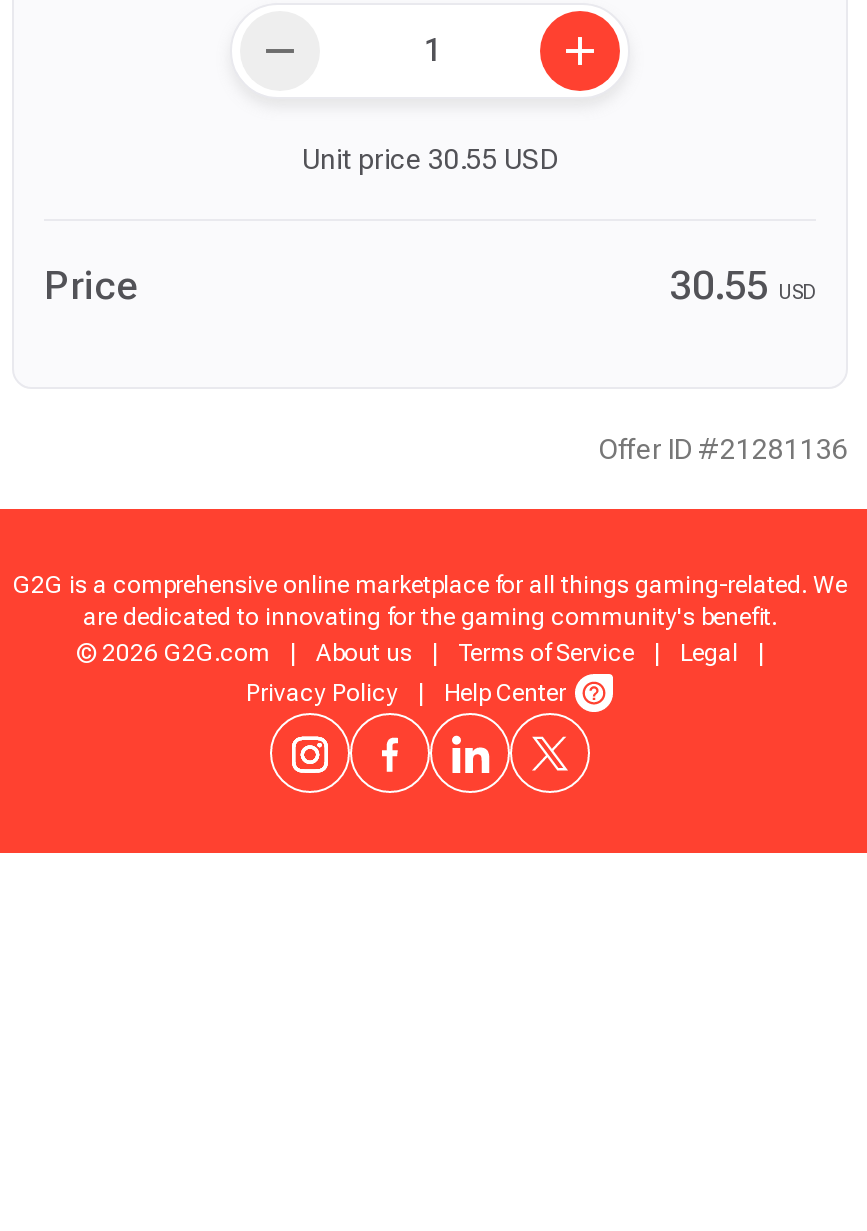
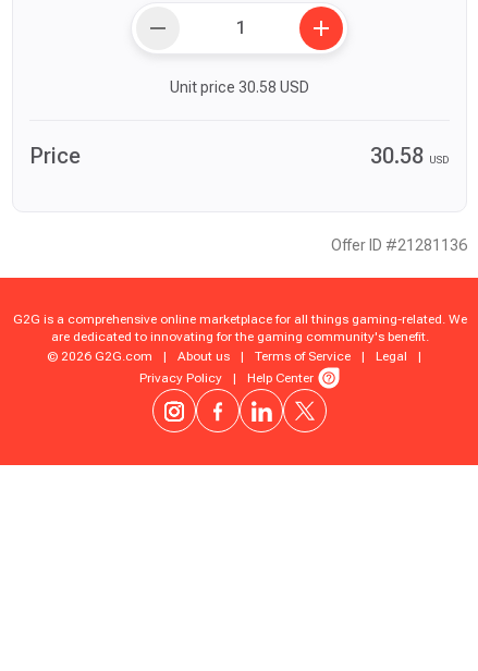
[302,143,558,175] Unit price 30.55 USD -> [170,78,309,96] Unit price 30.58 USD
[670,261,816,309] 30.55 USD -> [370,143,450,169] 30.58 USD

